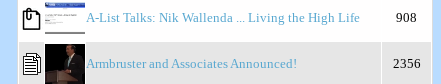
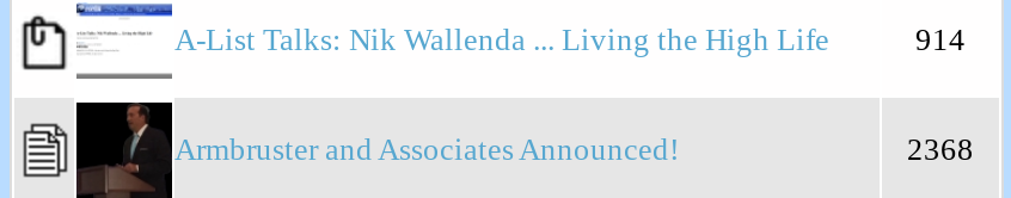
[396,10,417,25] 908 -> [915,21,966,57] 914
[392,56,420,71] 2356 -> [907,131,974,167] 2368

